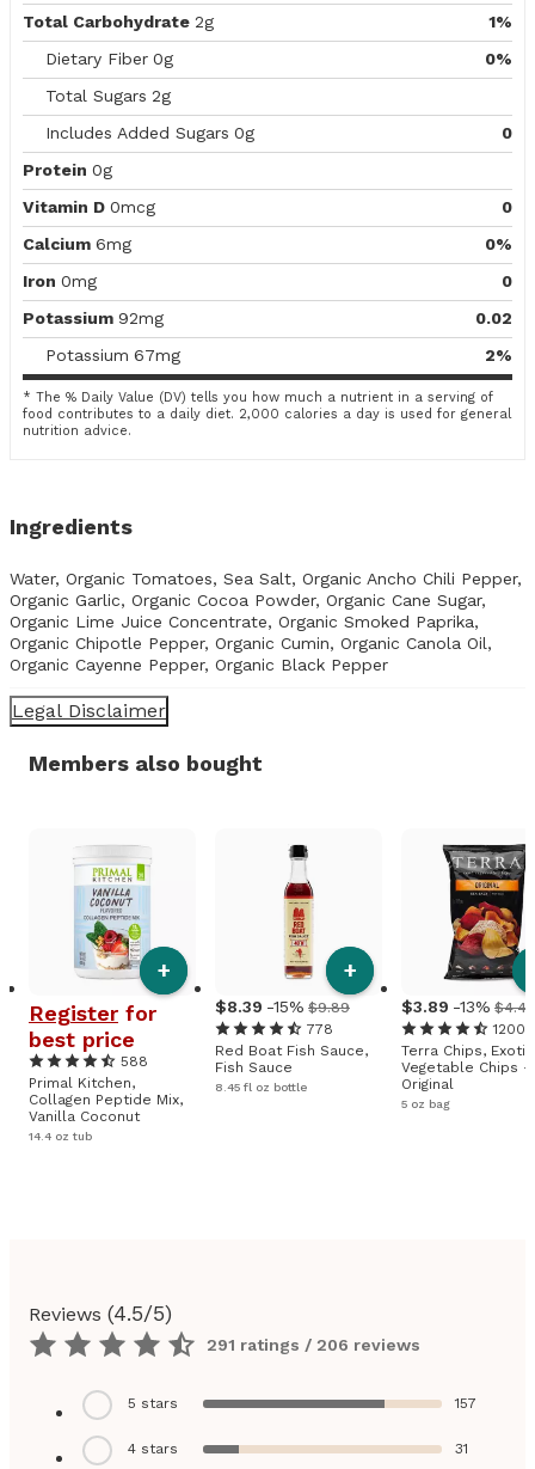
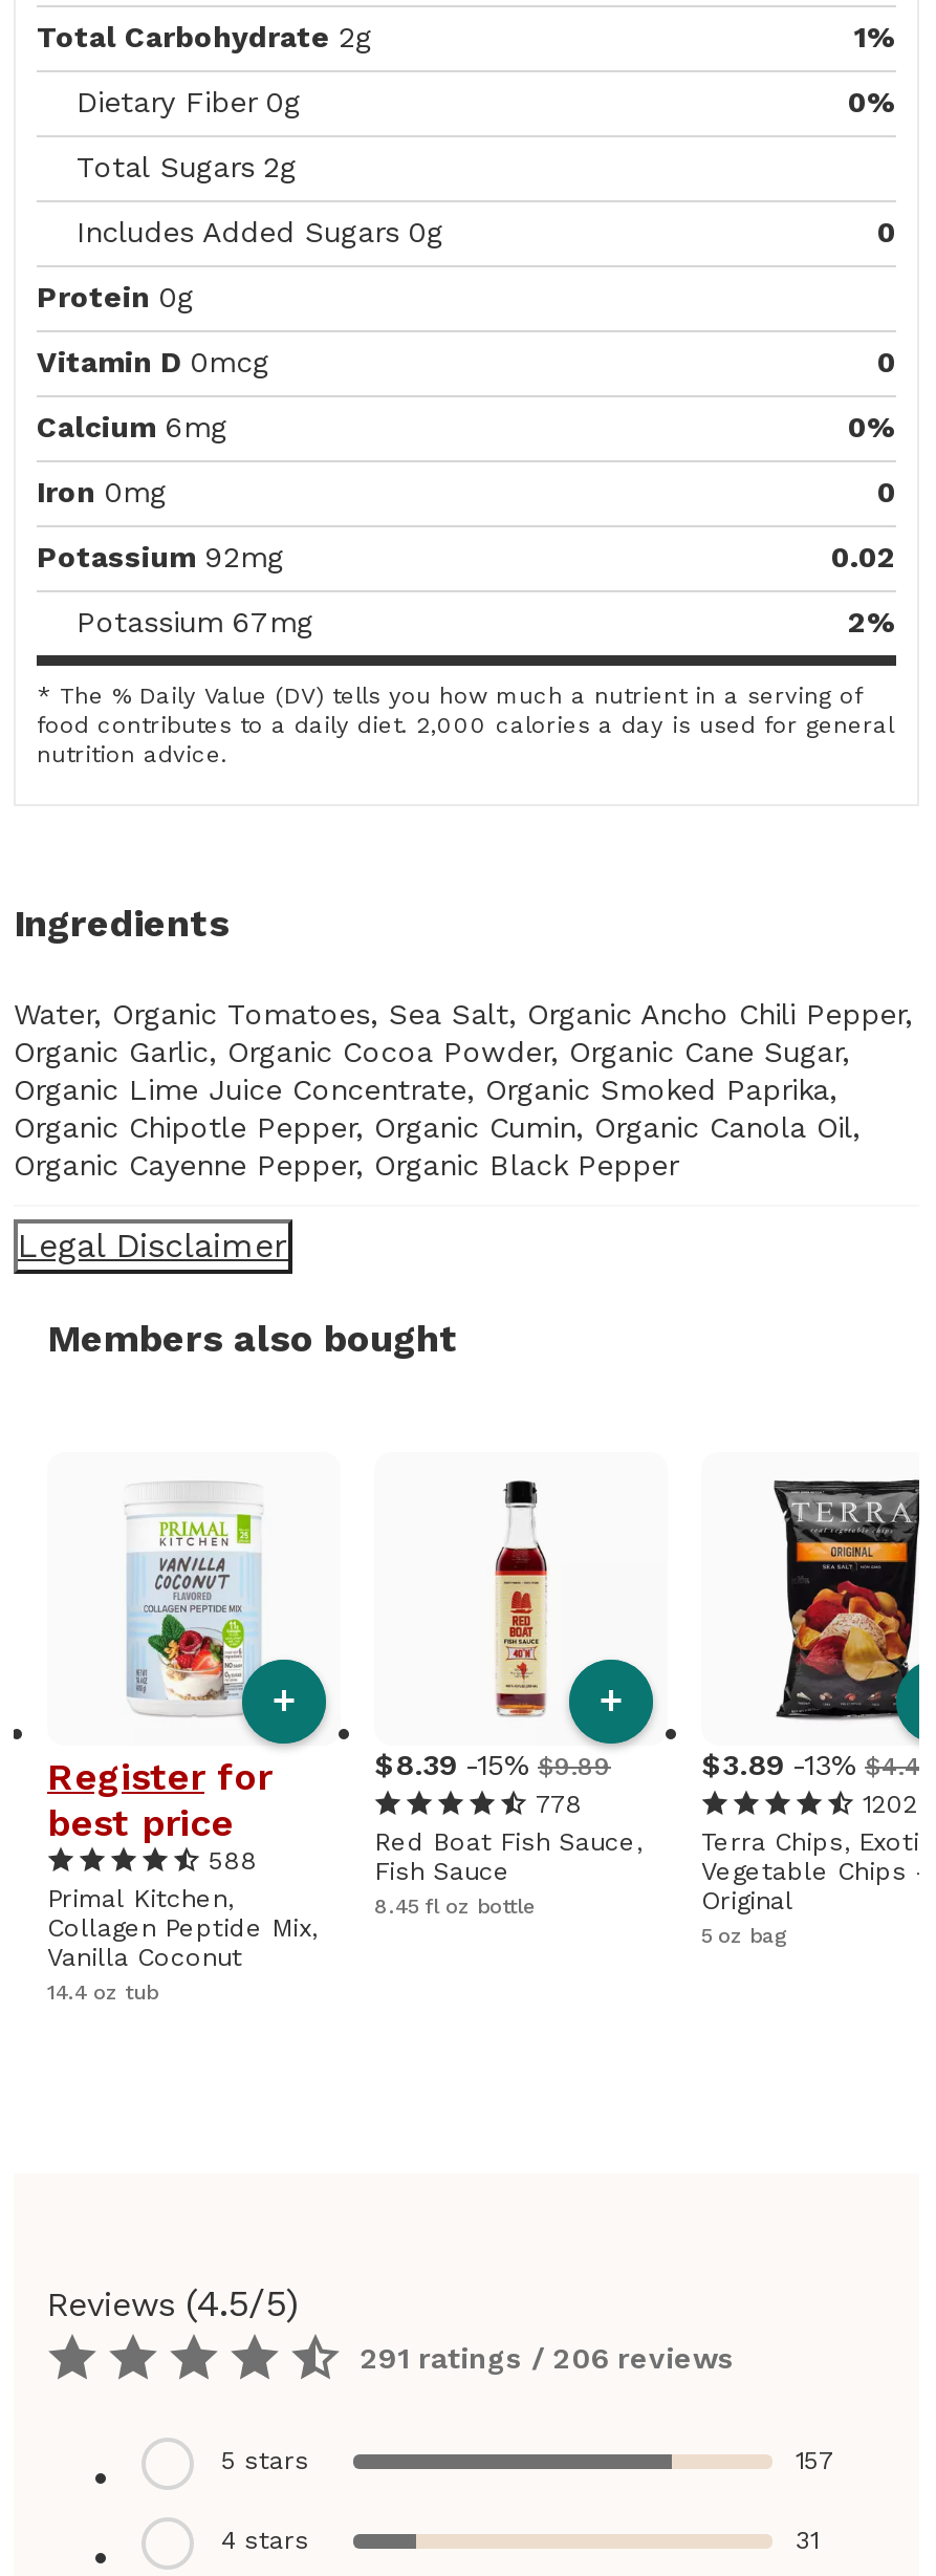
[493,1020,525,1037] 1200 -> [863,1789,917,1818] 1202

